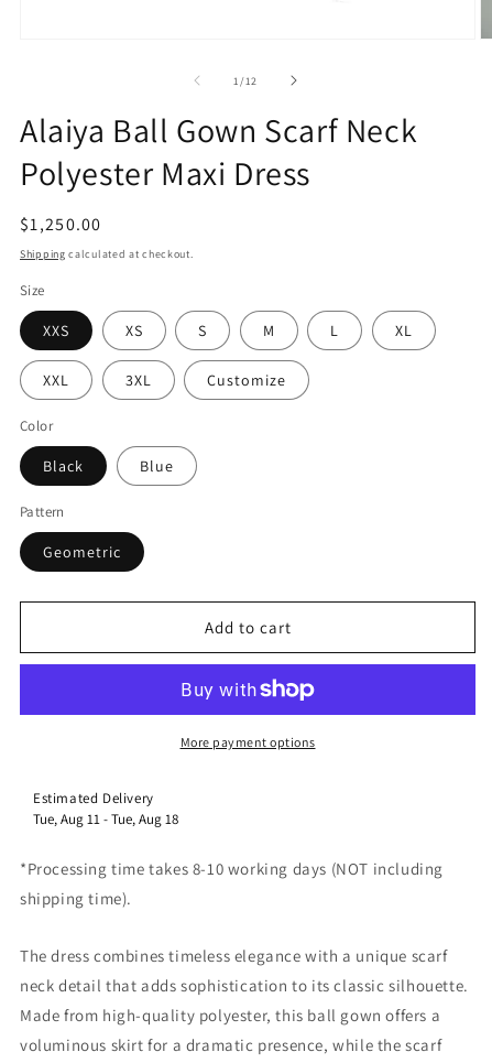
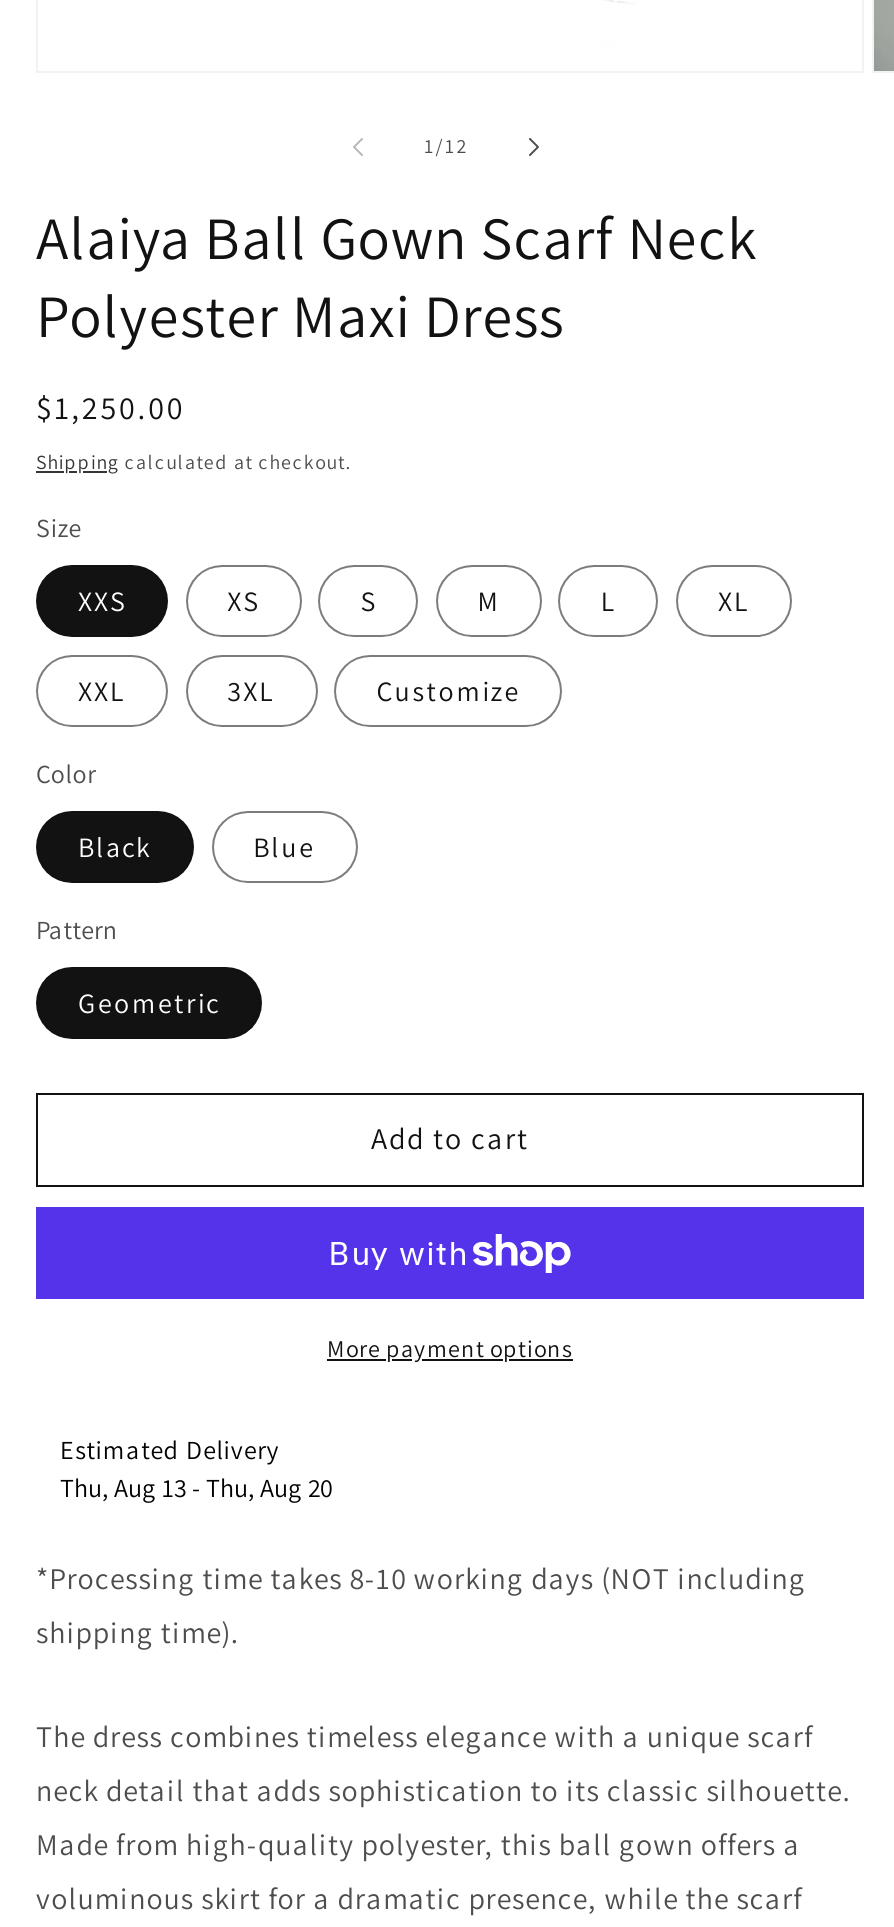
[33,810,178,829] Tue, Aug 11 - Tue, Aug 18 -> [60,1471,332,1505] Thu, Aug 13 - Thu, Aug 20

